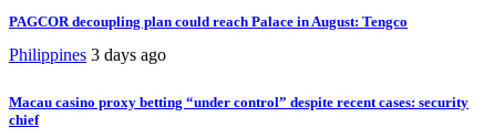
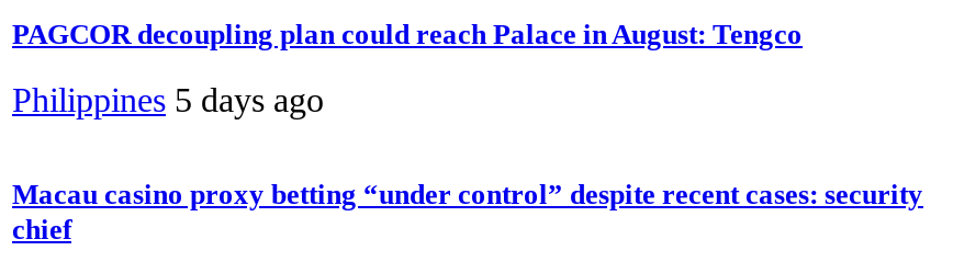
[9,45,166,64] Philippines 3 days ago -> [12,81,324,119] Philippines 5 days ago

